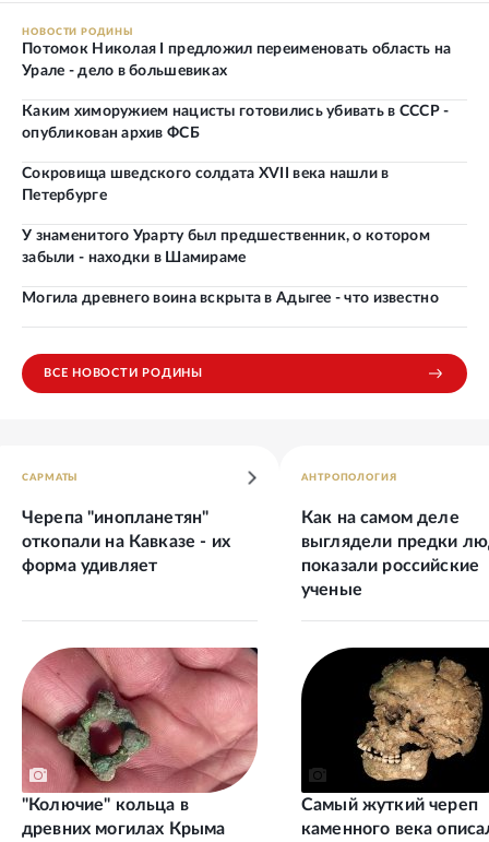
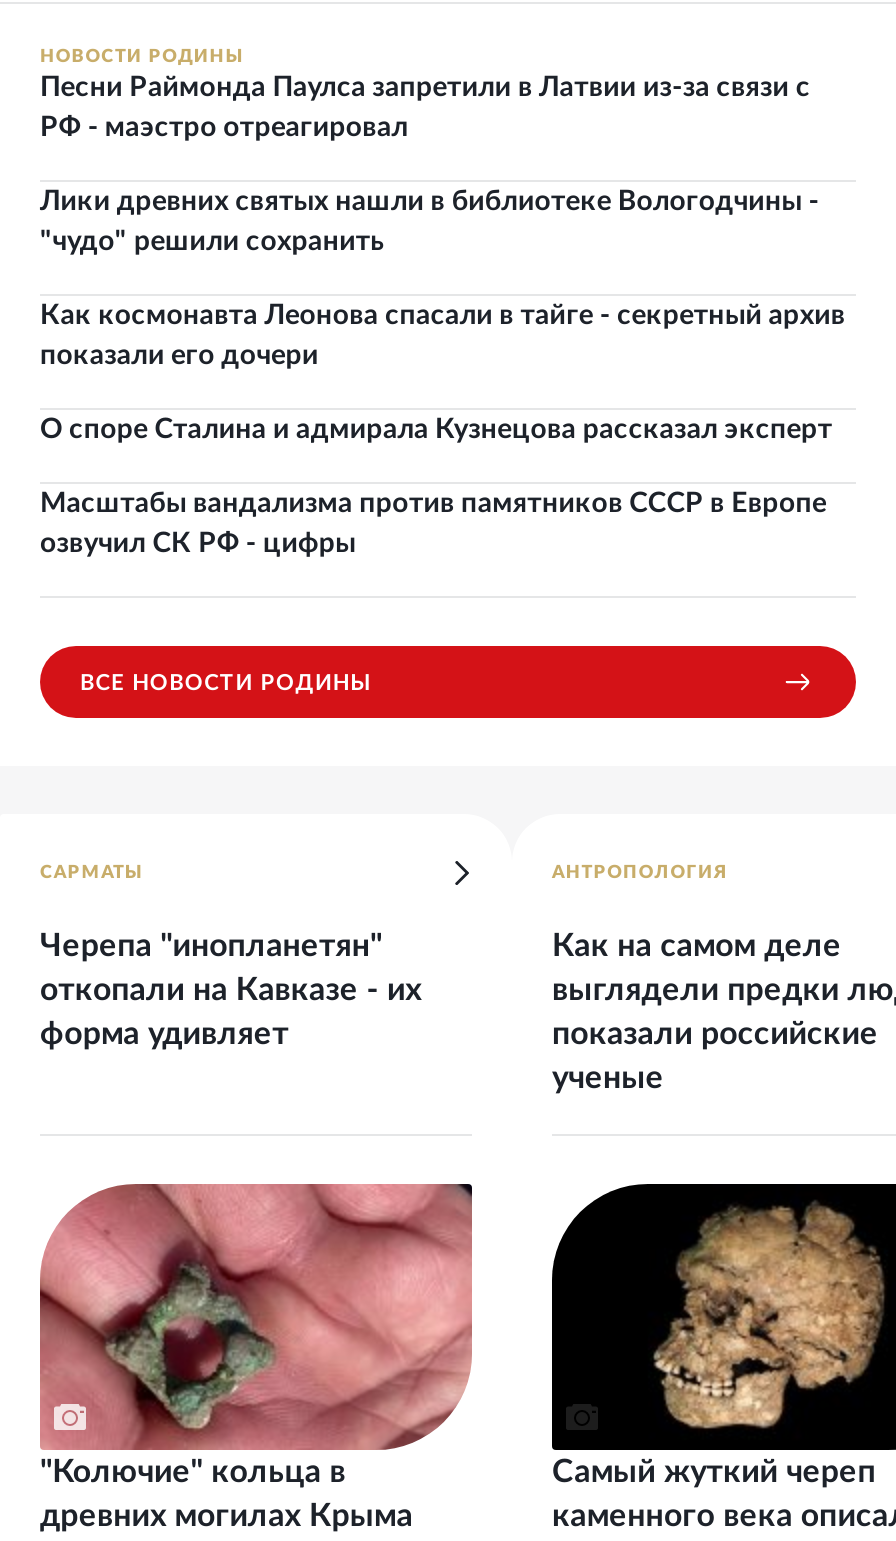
[22,41,451,79] Потомок Николая I предложил переименовать область на | Урале - дело в большевиках -> [40,75,810,143] Песни Раймонда Паулса запретили в Латвии из‑за связи с | РФ - маэстро отреагировал
[22,104,449,141] Каким химоружием нацисты готовились убивать в СССР - | опубликован архив ФСБ -> [40,189,819,257] Лики древних святых нашли в библиотеке Вологодчины - | "чудо" решили сохранить
[22,166,389,203] Сокровища шведского солдата XVII века нашли в | Петербурге -> [40,303,845,371] Как космонавта Леонова спасали в тайге - секретный архив | показали его дочери
[22,228,430,265] У знаменитого Урарту был предшественник, о котором | забыли - находки в Шамираме -> [40,417,832,445] О споре Сталина и адмирала Кузнецова рассказал эксперт
[22,290,439,306] Могила древнего воина вскрыта в Адыгее - что известно -> [40,491,827,559] Масштабы вандализма против памятников СССР в Европе | озвучил СК РФ - цифры

